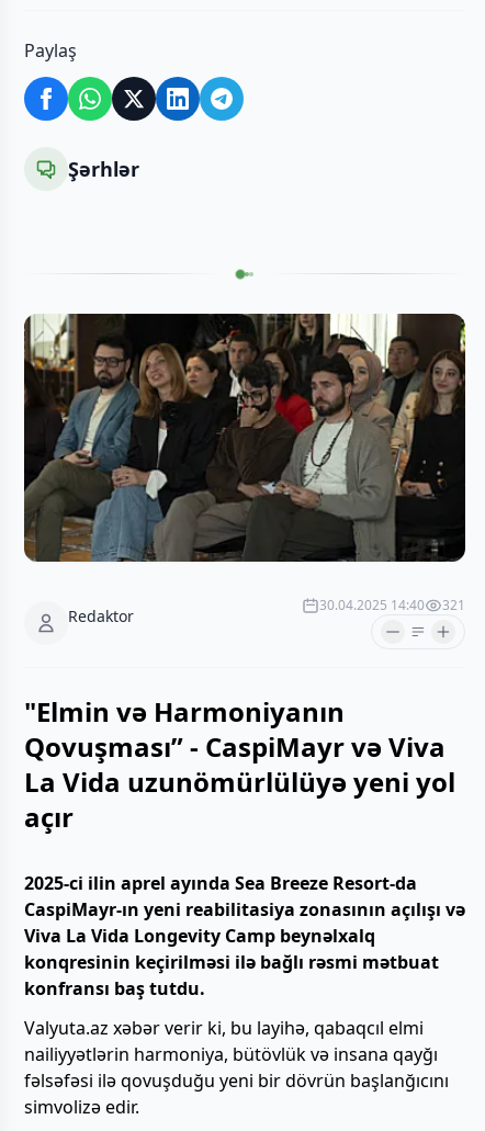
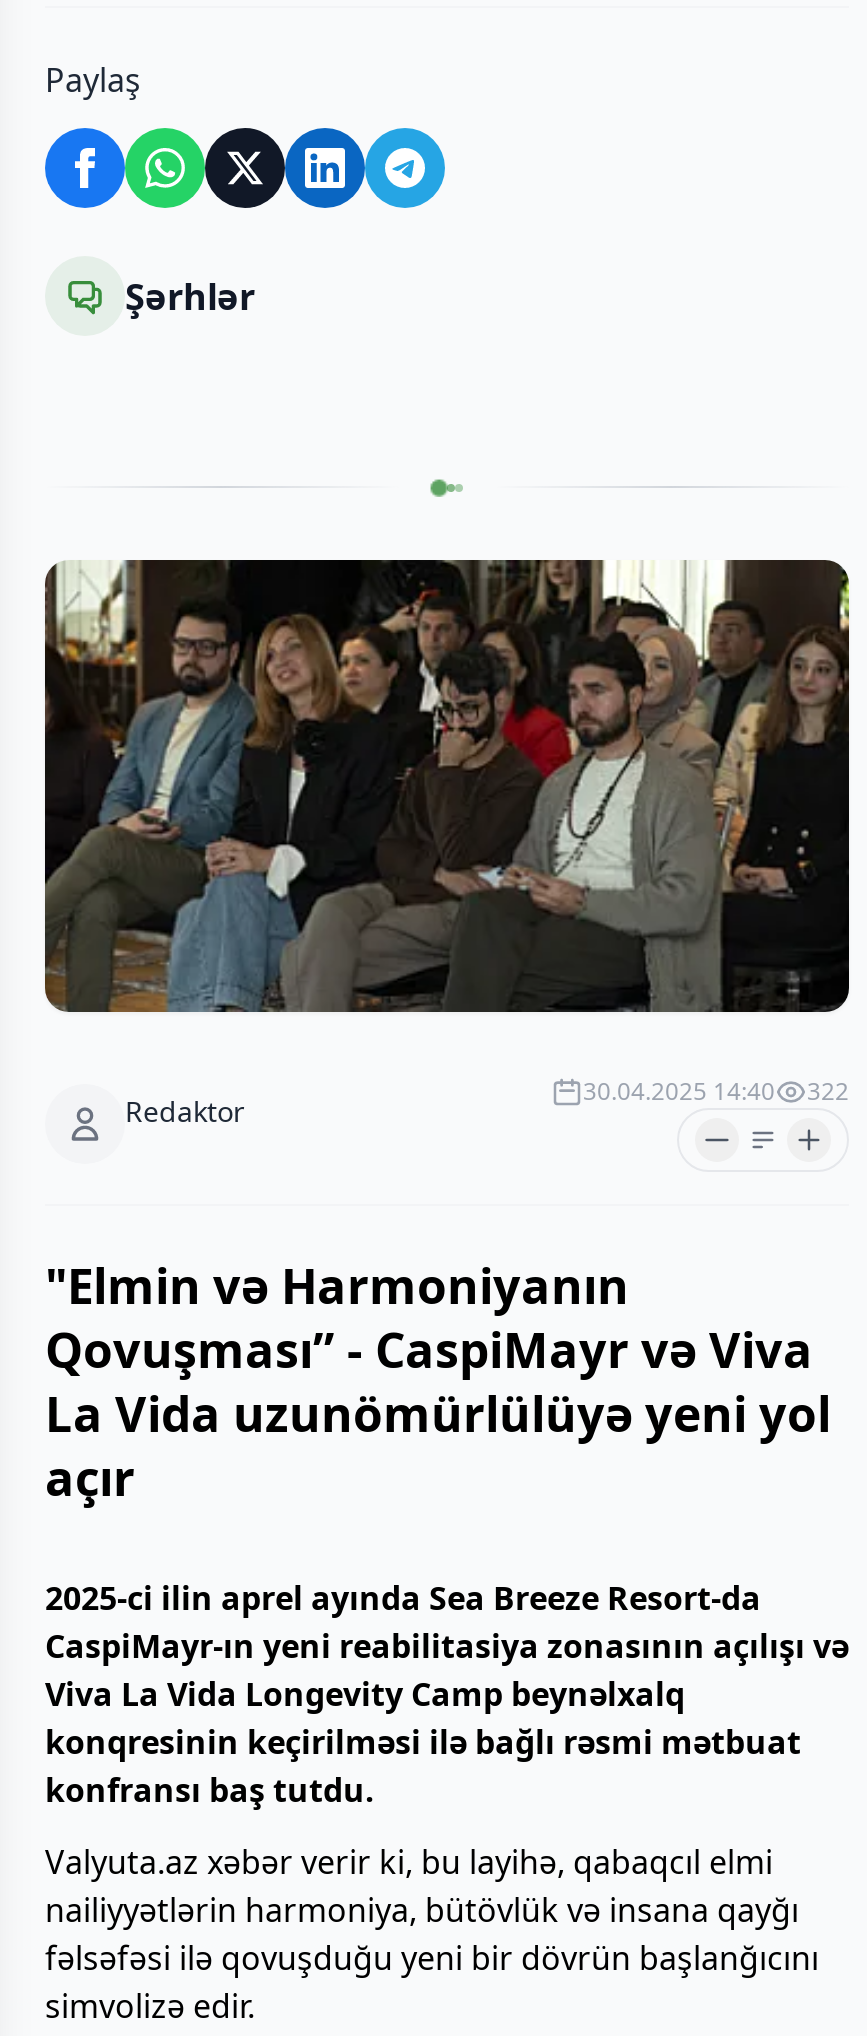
[319,595,465,614] 30.04.2025 14:40 321 -> [583,1073,849,1107] 30.04.2025 14:40 322

